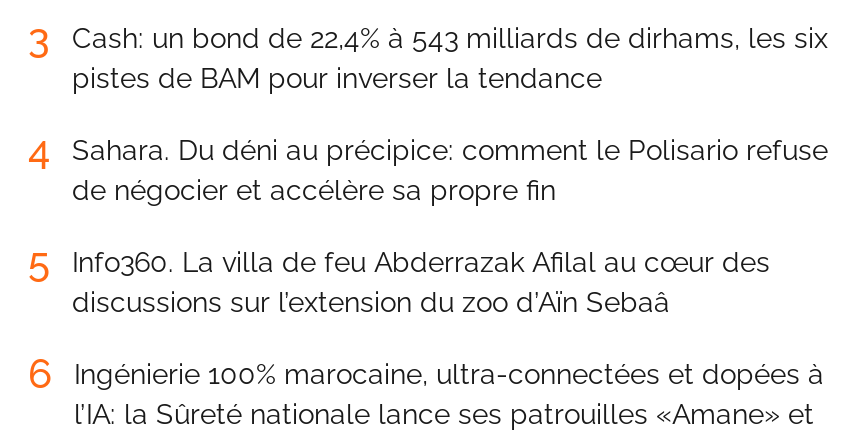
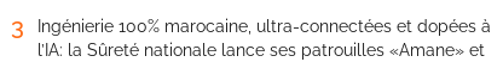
[28,21,828,397] Cash: un bond de 22,4% à 543 milliards de dirhams, les six | pistes de BAM pour inverser la tendance | 4 | Sahara. Du déni au précipice: comment le Polisario refuse | de négocier et accélère sa propre fin | 5 | Info360. La villa de feu Abderrazak Afilal au cœur des | discussions sur l’extension du zoo d’Aïn Sebaâ | 6 -> none

